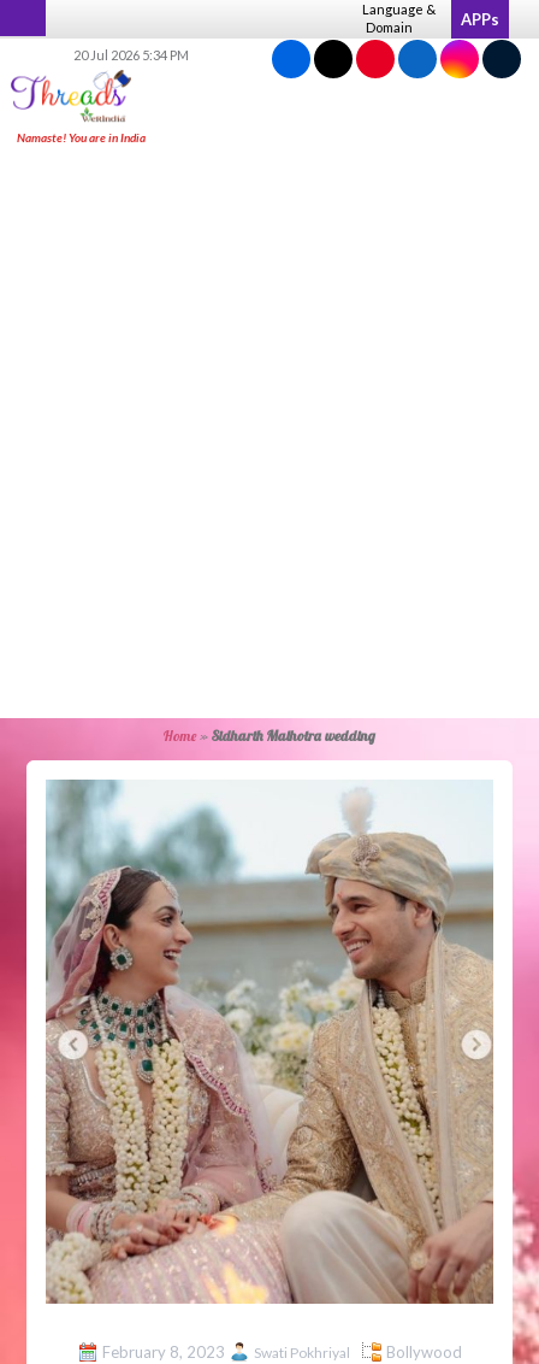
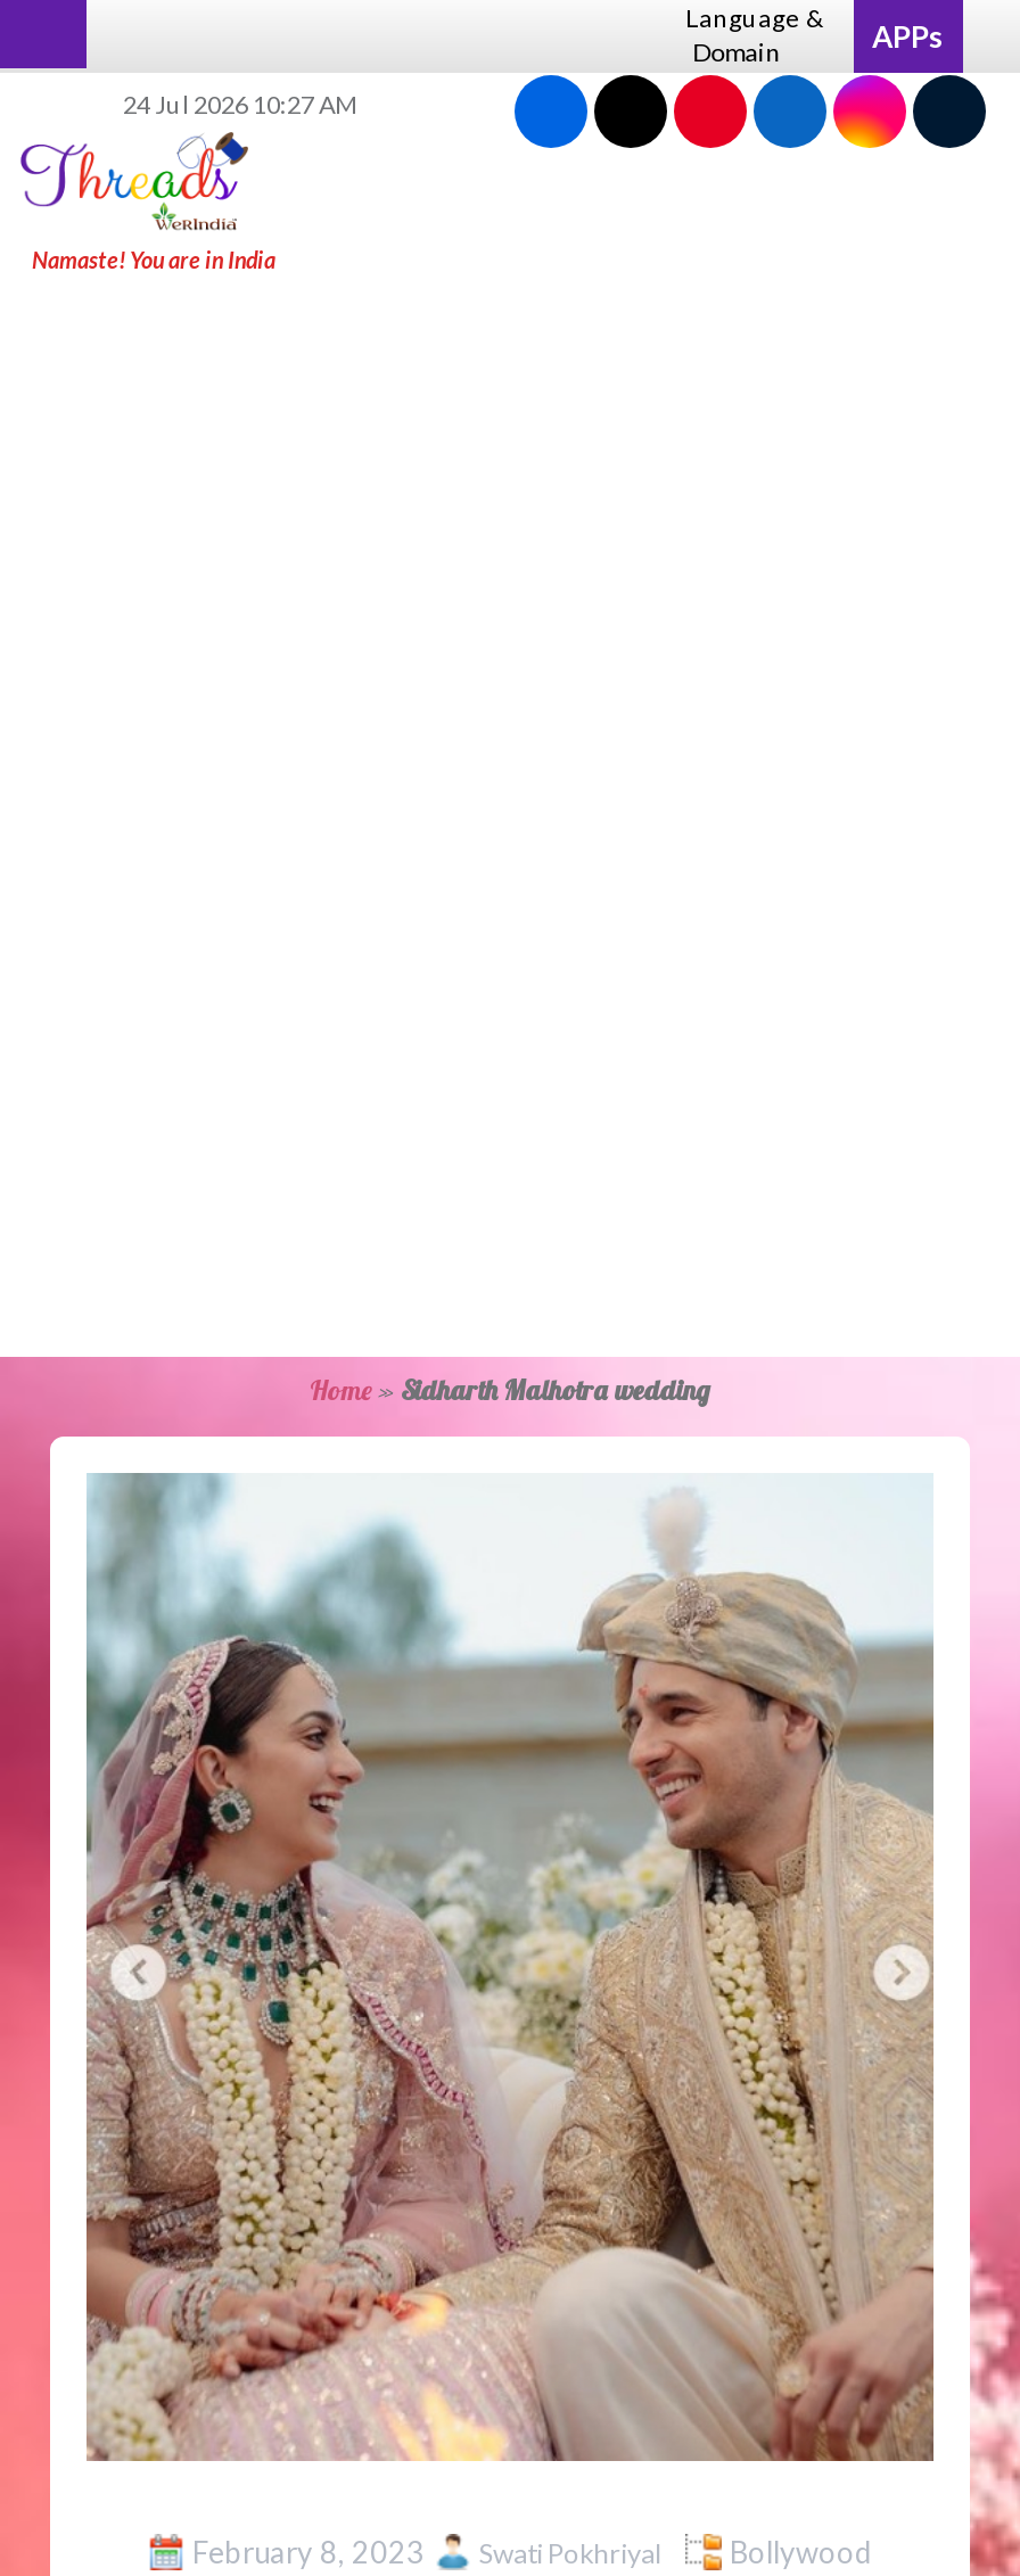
[73,47,189,63] 20 Jul 2026 5:34 PM -> [123,89,357,118] 24 Jul 2026 10:27 AM

